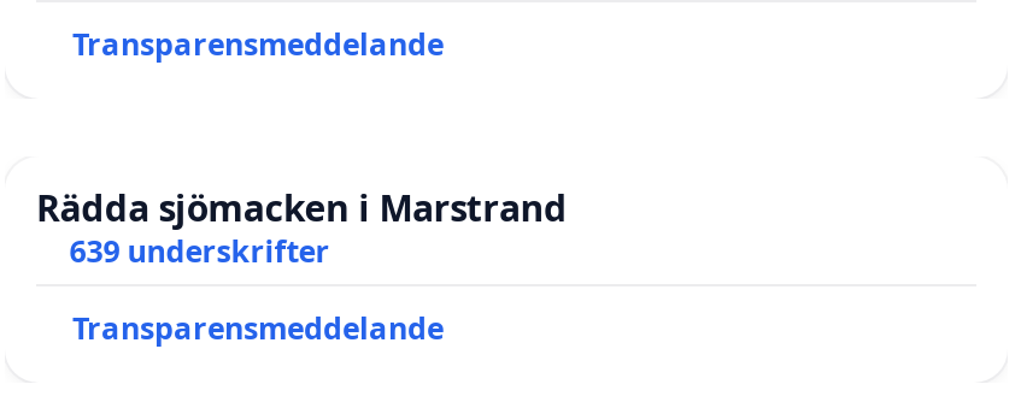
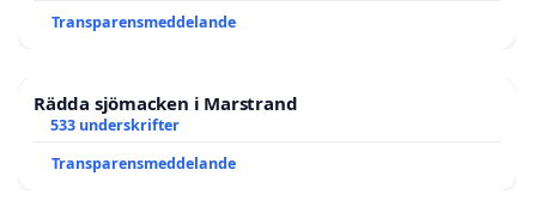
[69,232,330,273] 639 underskrifter -> [50,115,179,136] 533 underskrifter

